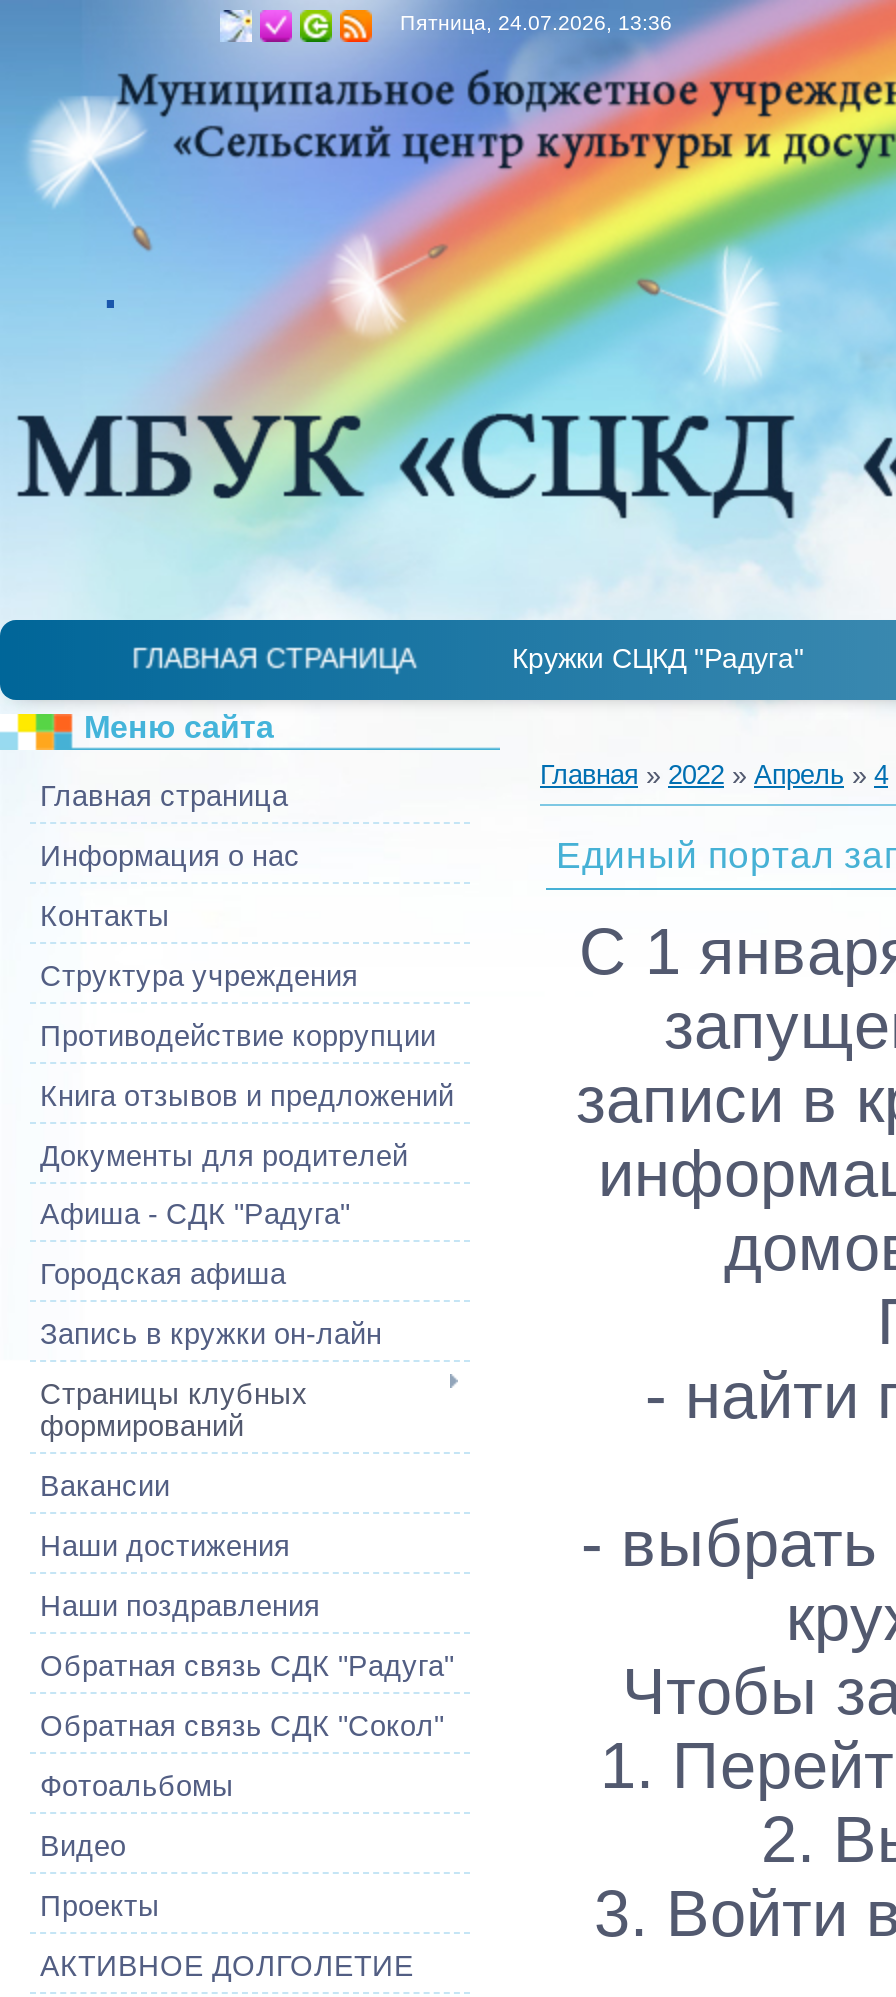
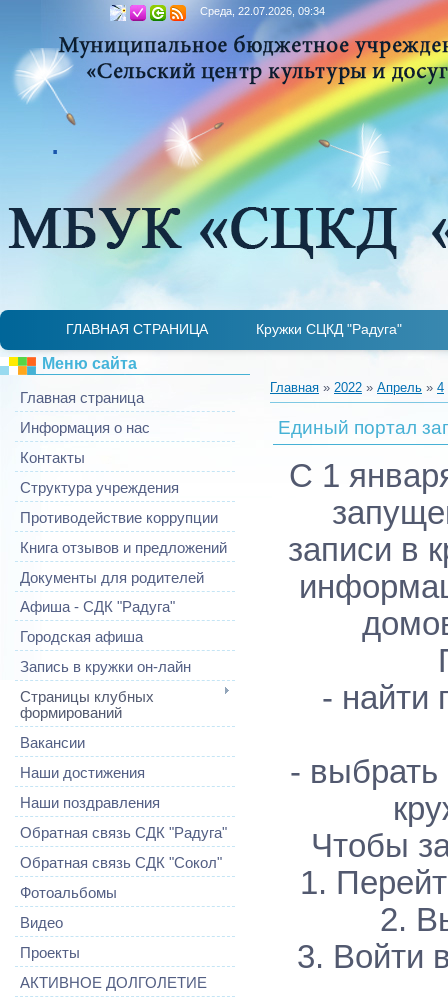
[400,10,672,34] Пятница, 24.07.2026, 13:36 -> [200,5,325,17] Среда, 22.07.2026, 09:34

